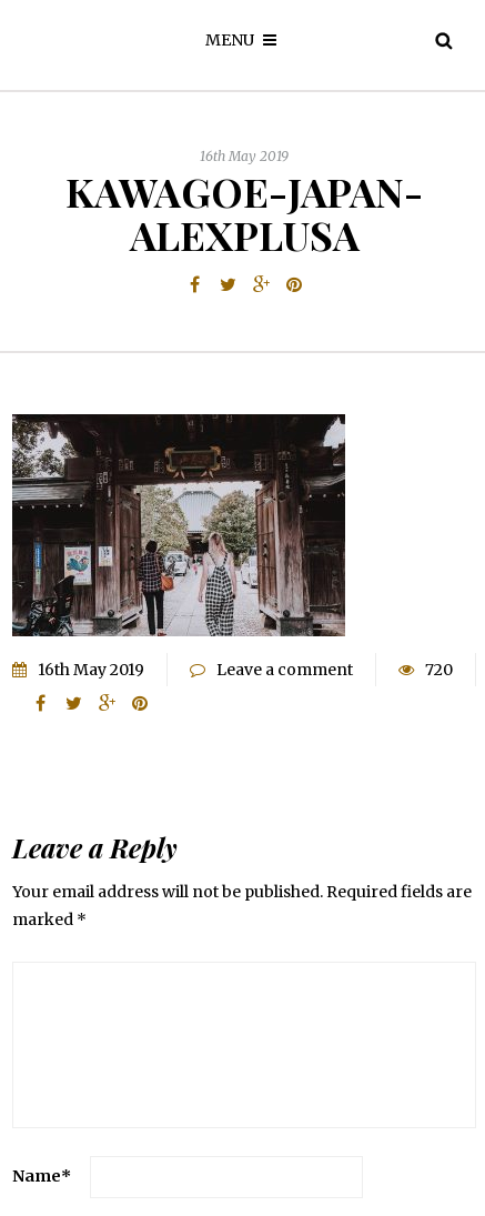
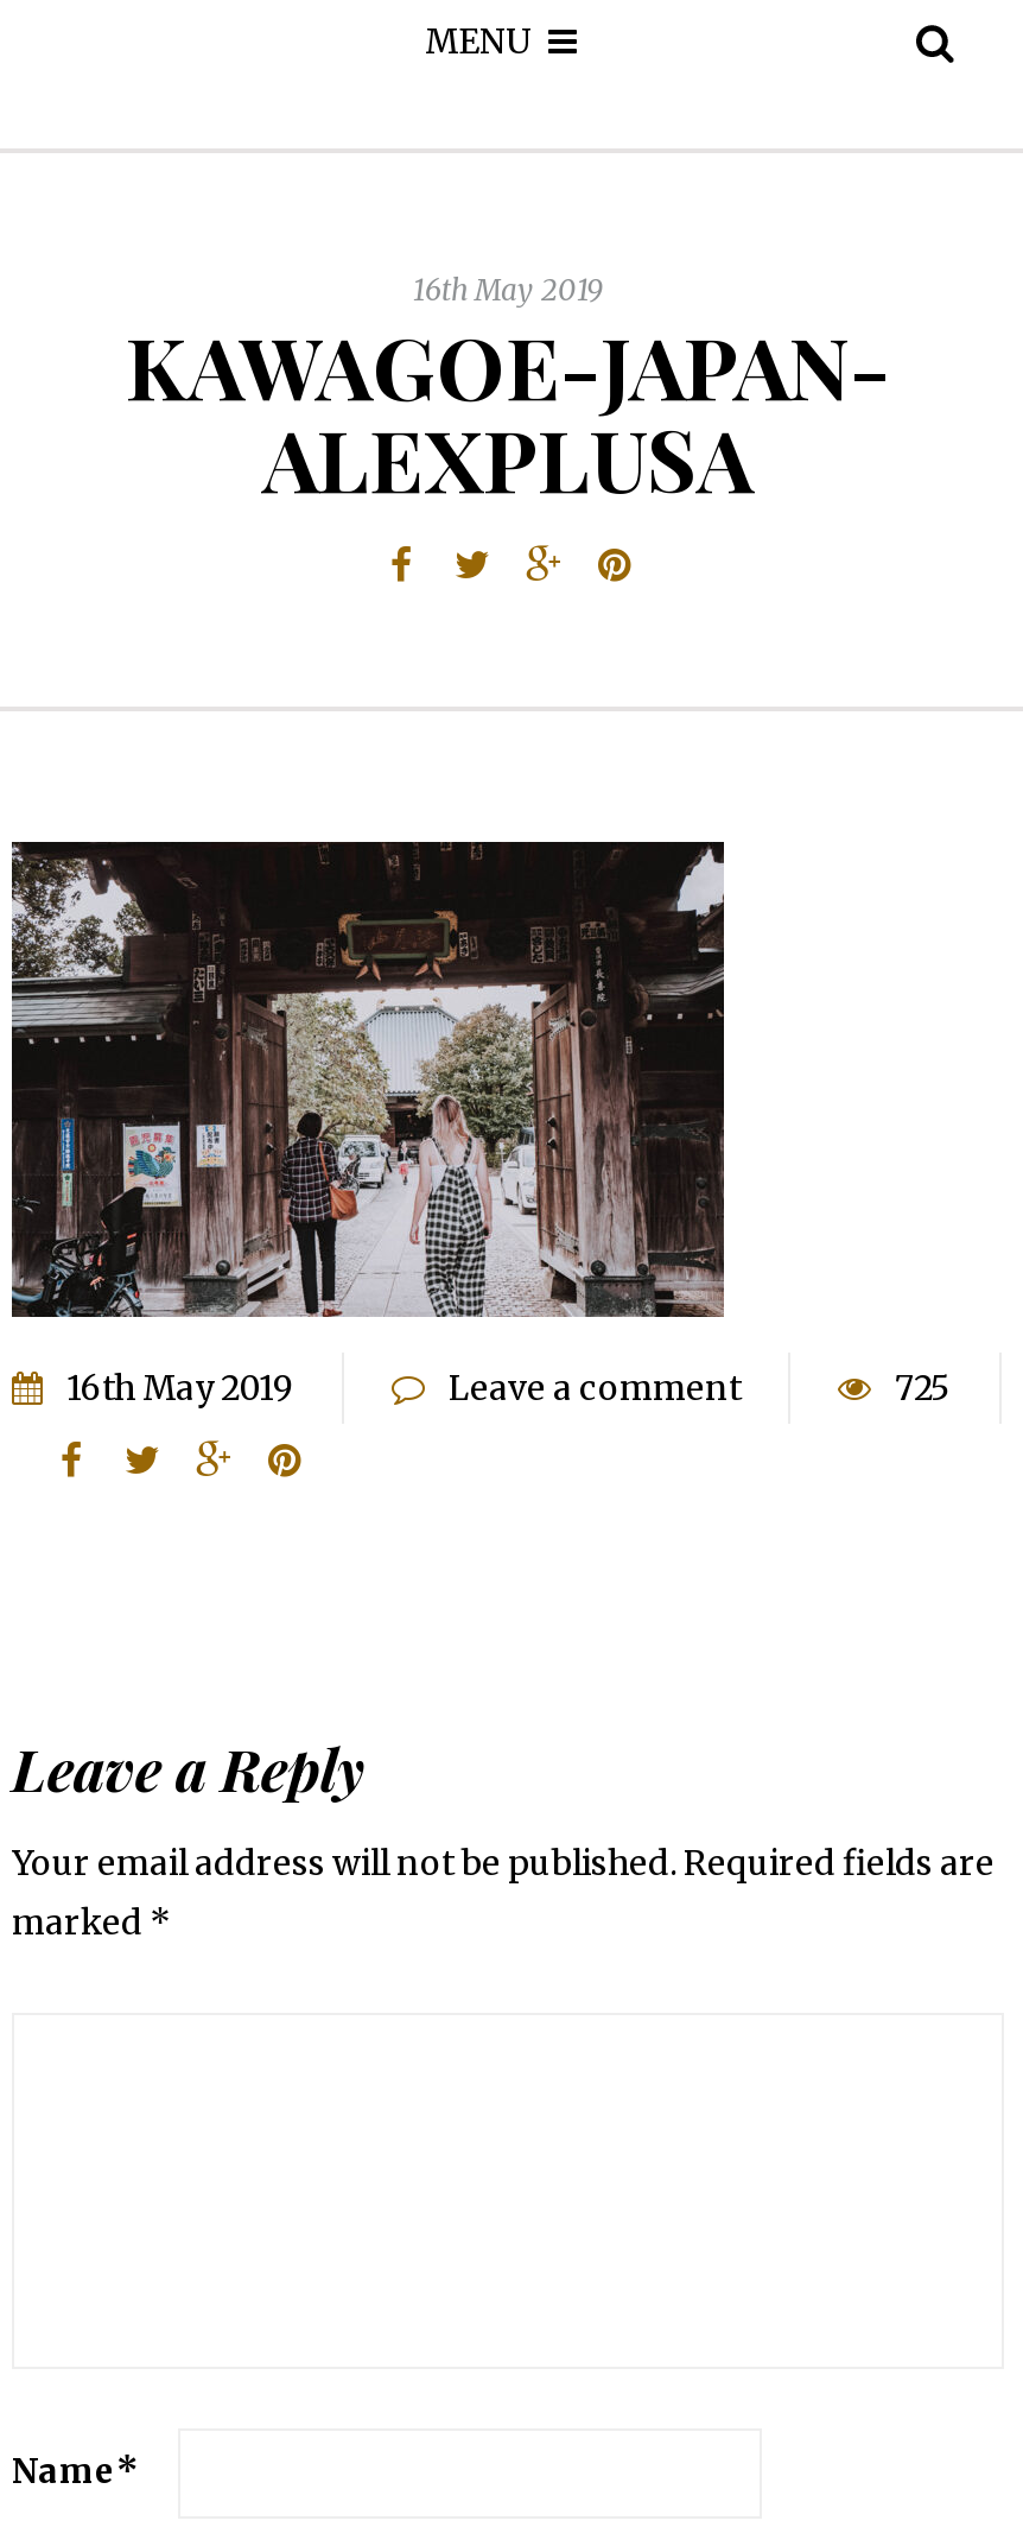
[425,660,453,680] 720 -> [895,1367,952,1410] 725

